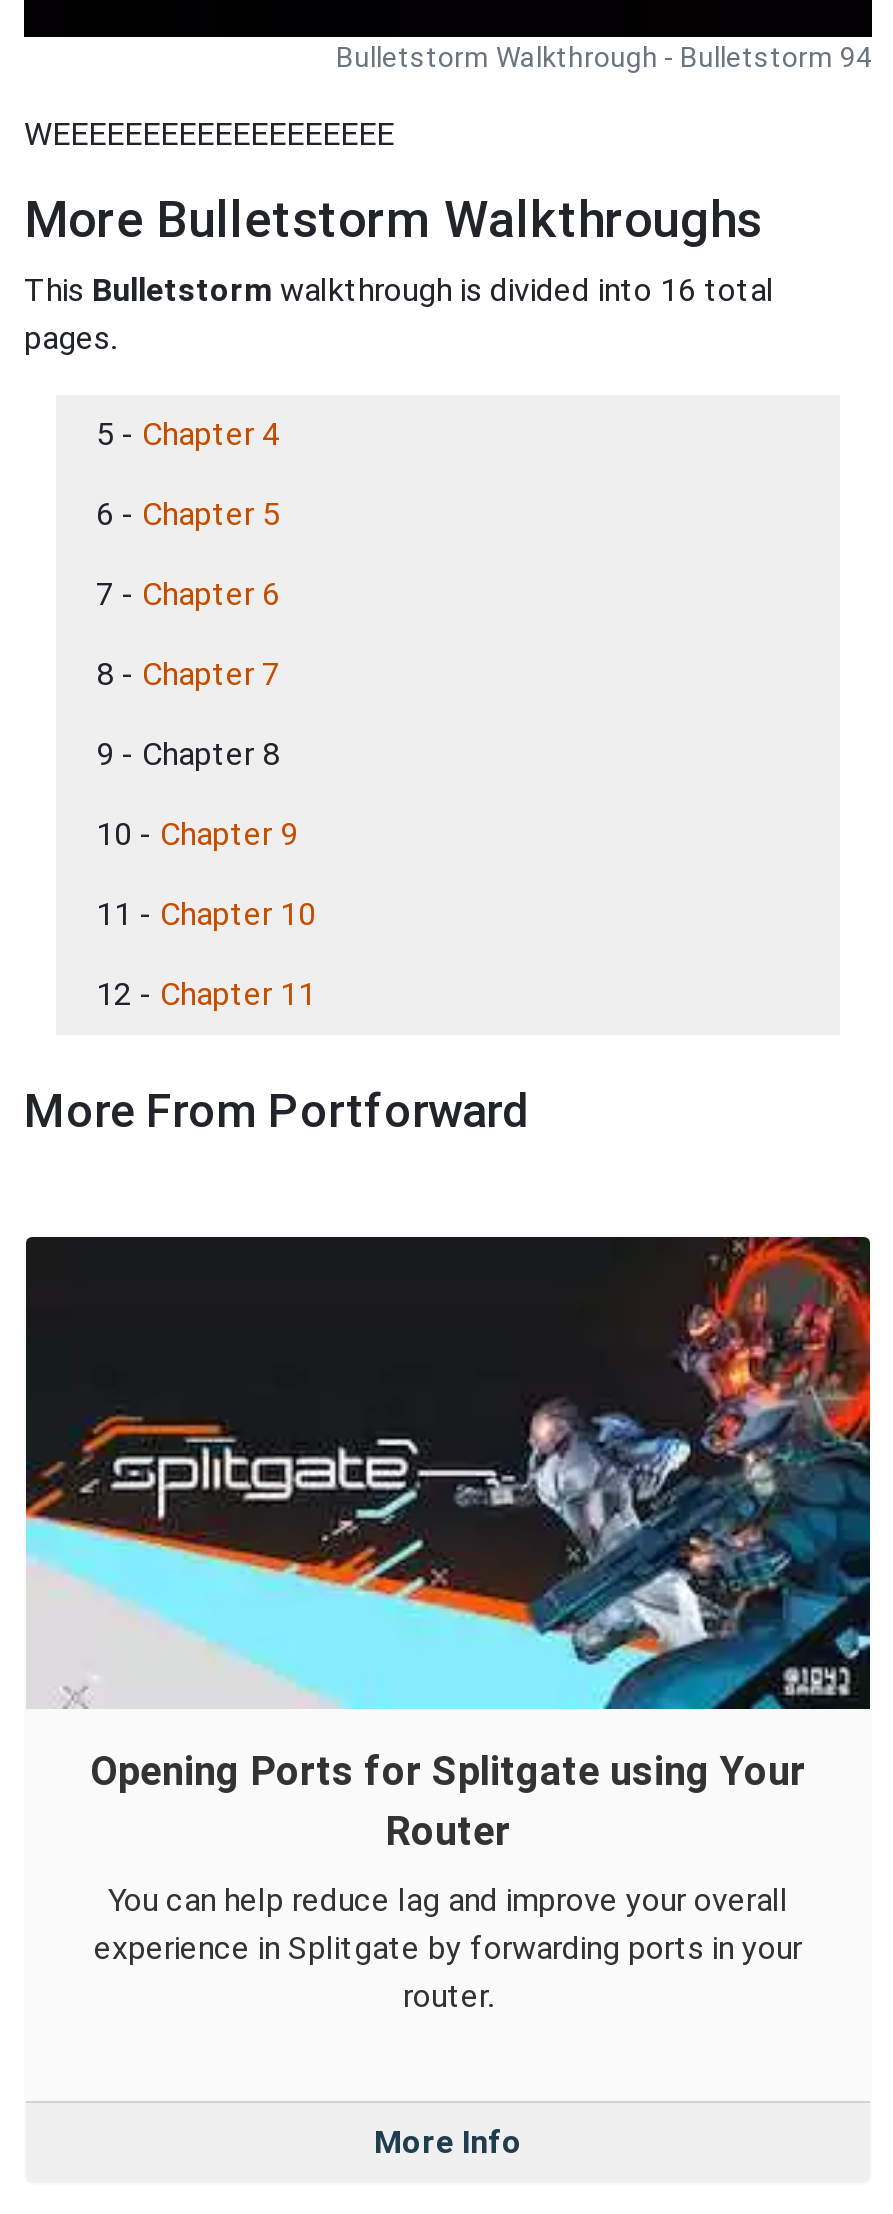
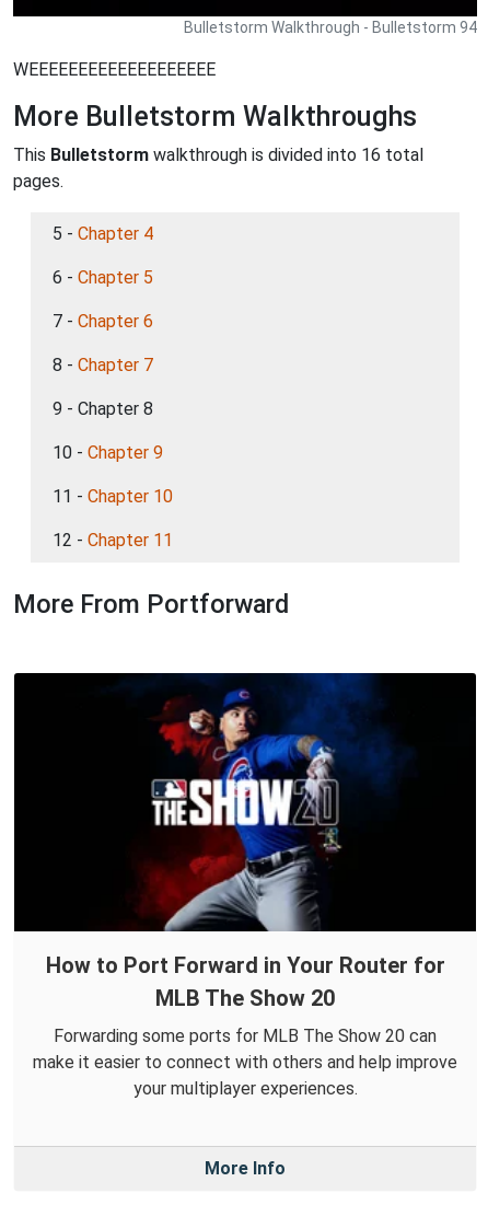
[24,1235,872,1855] [image] | Opening Ports for Splitgate using Your | Router -> [13,672,477,1011] [image] | How to Port Forward in Your Router for | MLB The Show 20
[94,1881,802,2015] You can help reduce lag and improve your overall | experience in Splitgate by forwarding ports in your | router. -> [33,1026,457,1099] Forwarding some ports for MLB The Show 20 can | make it easier to connect with others and help improve | your multiplayer experiences.

